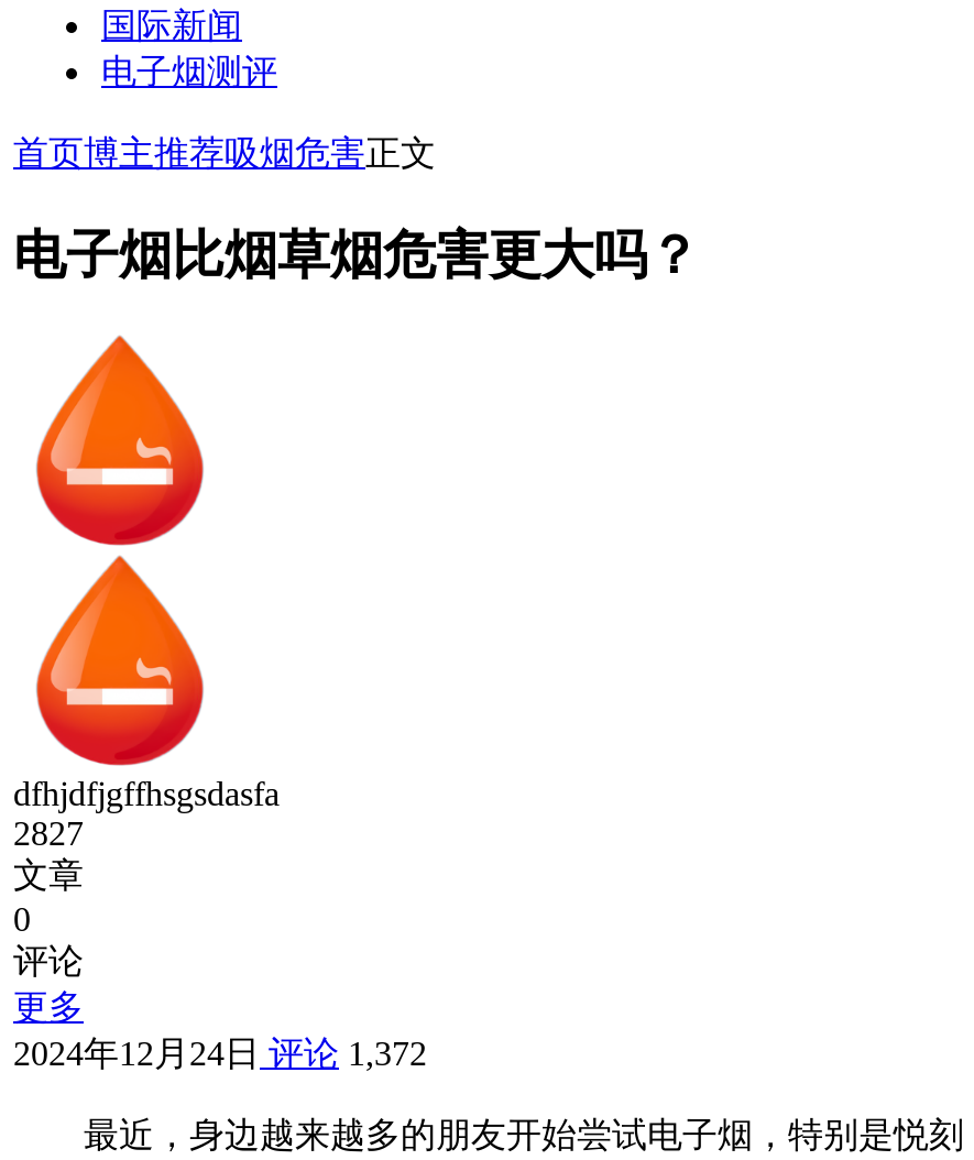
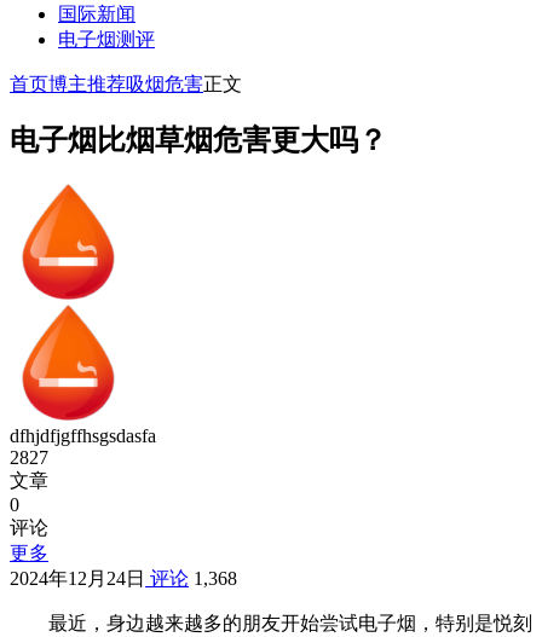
[13,1035,427,1073] 2024年12月24日评论1,372 -> [10,568,237,589] 2024年12月24日评论1,368

